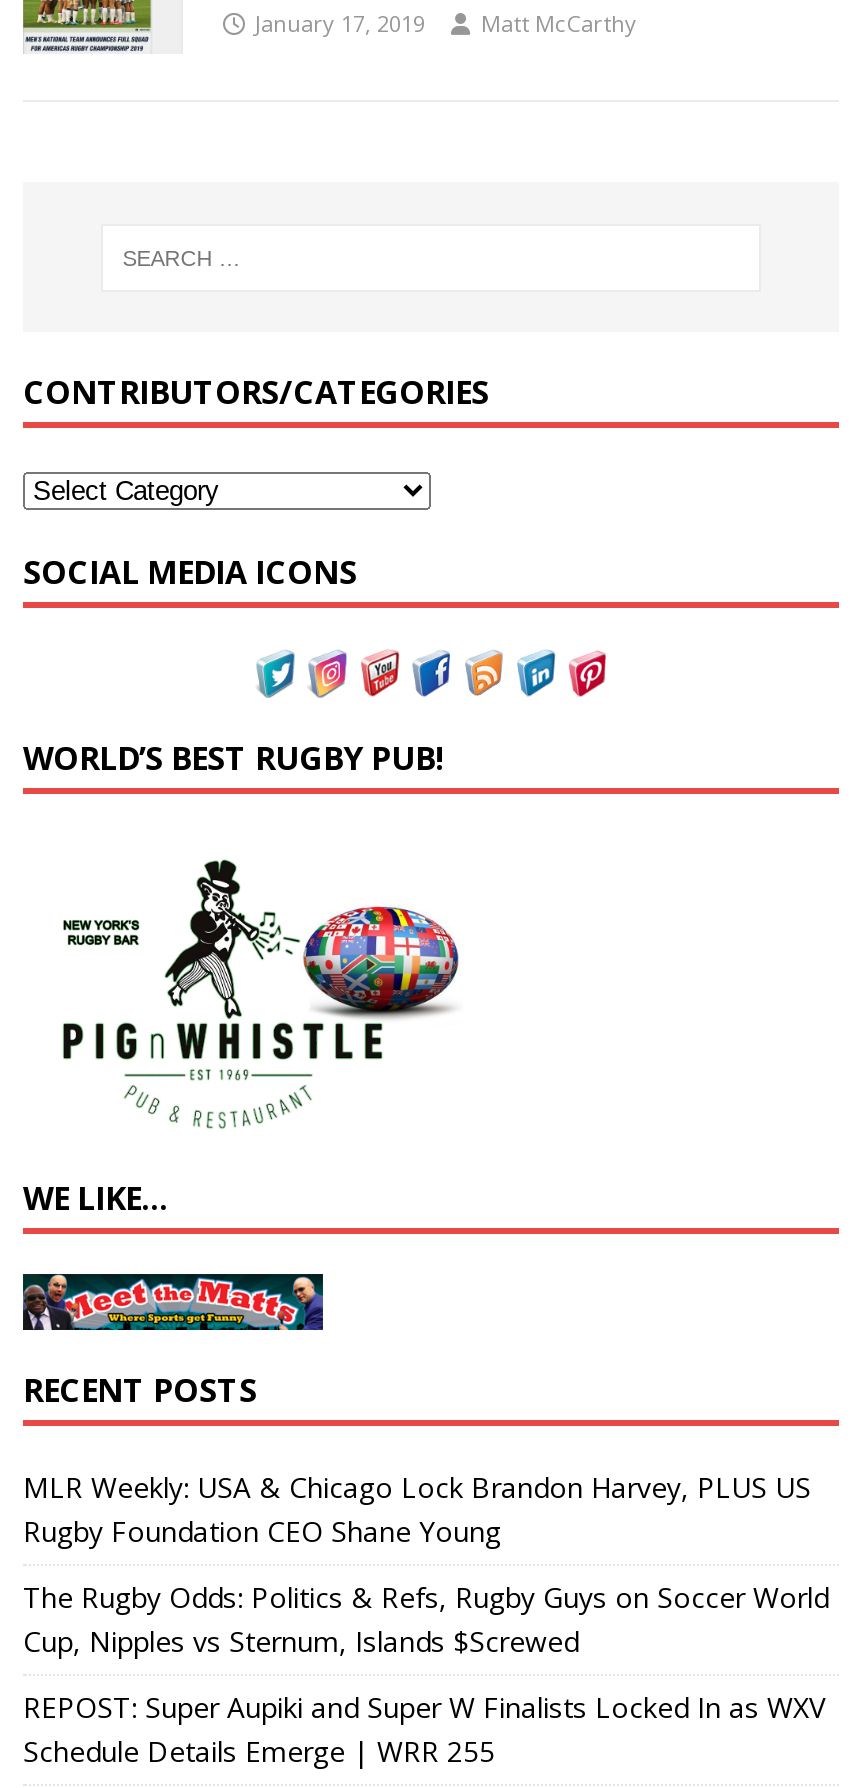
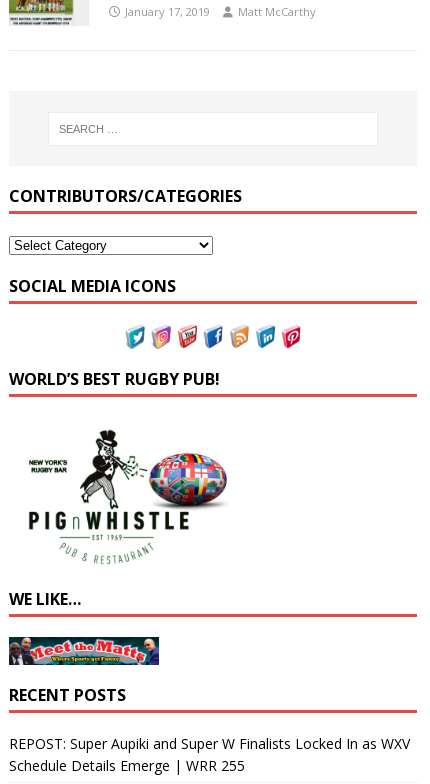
[23,1467,829,1659] MLR Weekly: USA & Chicago Lock Brandon Harvey, PLUS US | Rugby Foundation CEO Shane Young | The Rugby Odds: Politics & Refs, Rugby Guys on Soccer World | Cup, Nipples vs Sternum, Islands $Screwed -> none

